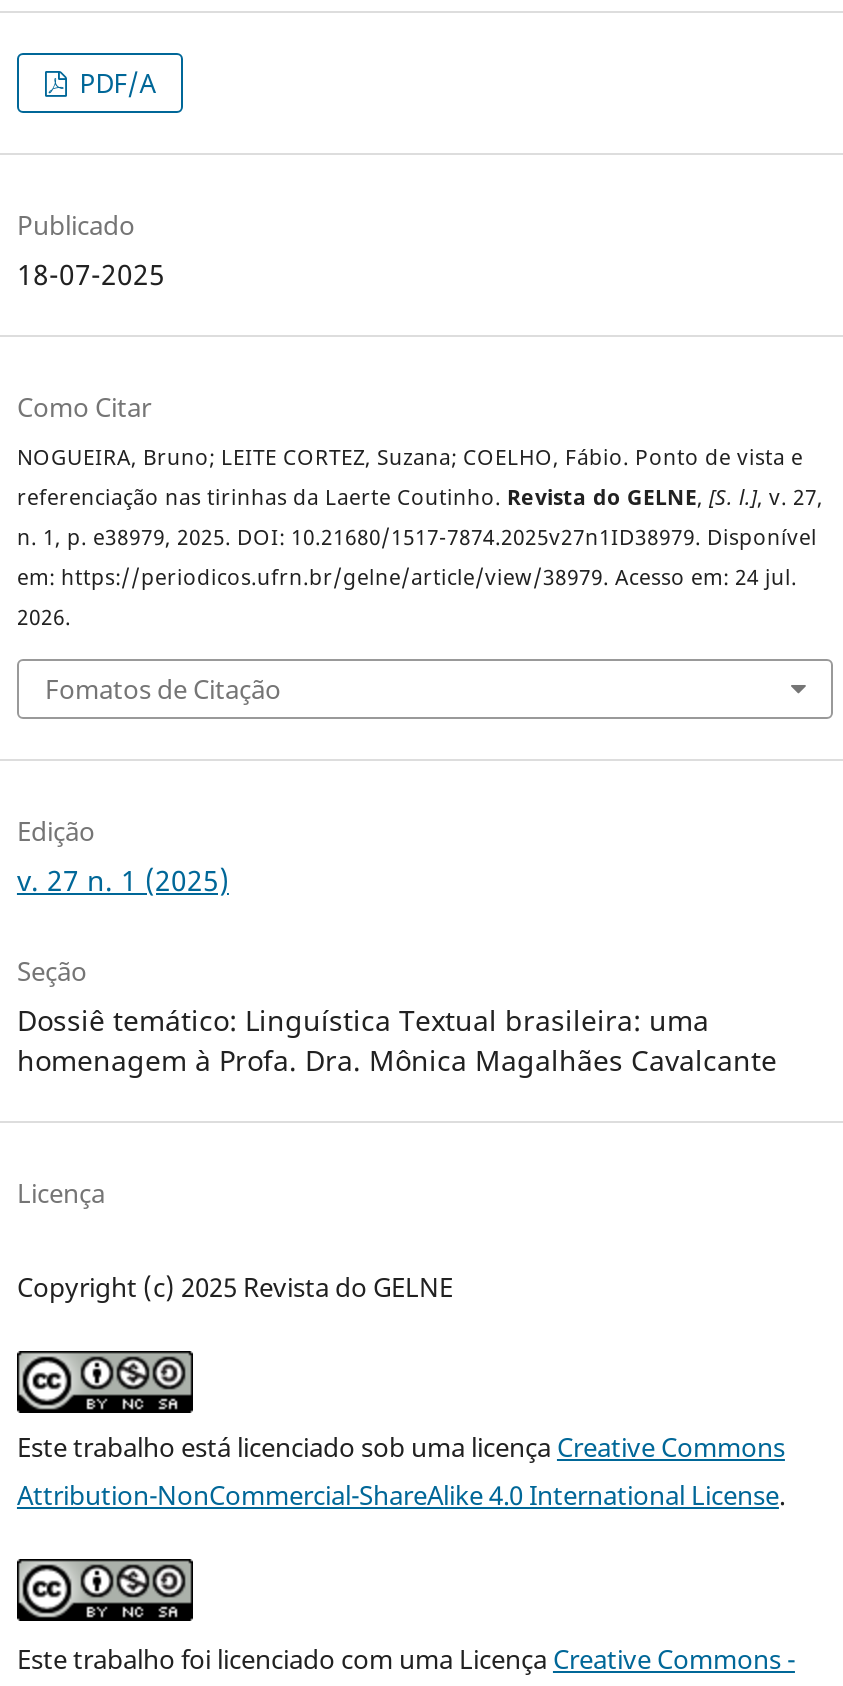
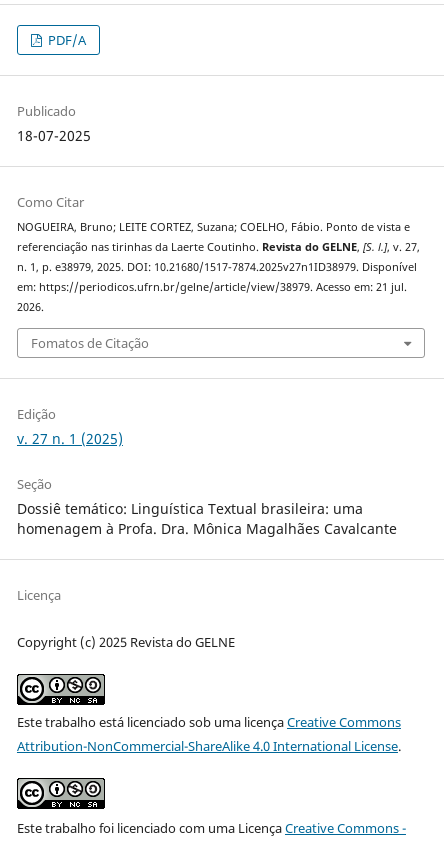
[17,564,797,592] em: https://periodicos.ufrn.br/gelne/article/view/38979. Acesso em: 24 jul. -> [17,280,407,294] em: https://periodicos.ufrn.br/gelne/article/view/38979. Acesso em: 21 jul.

